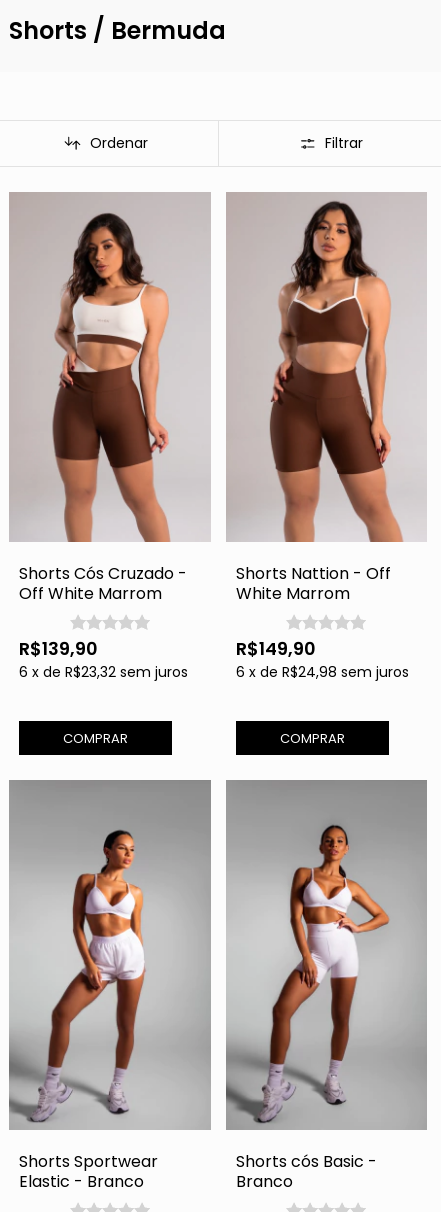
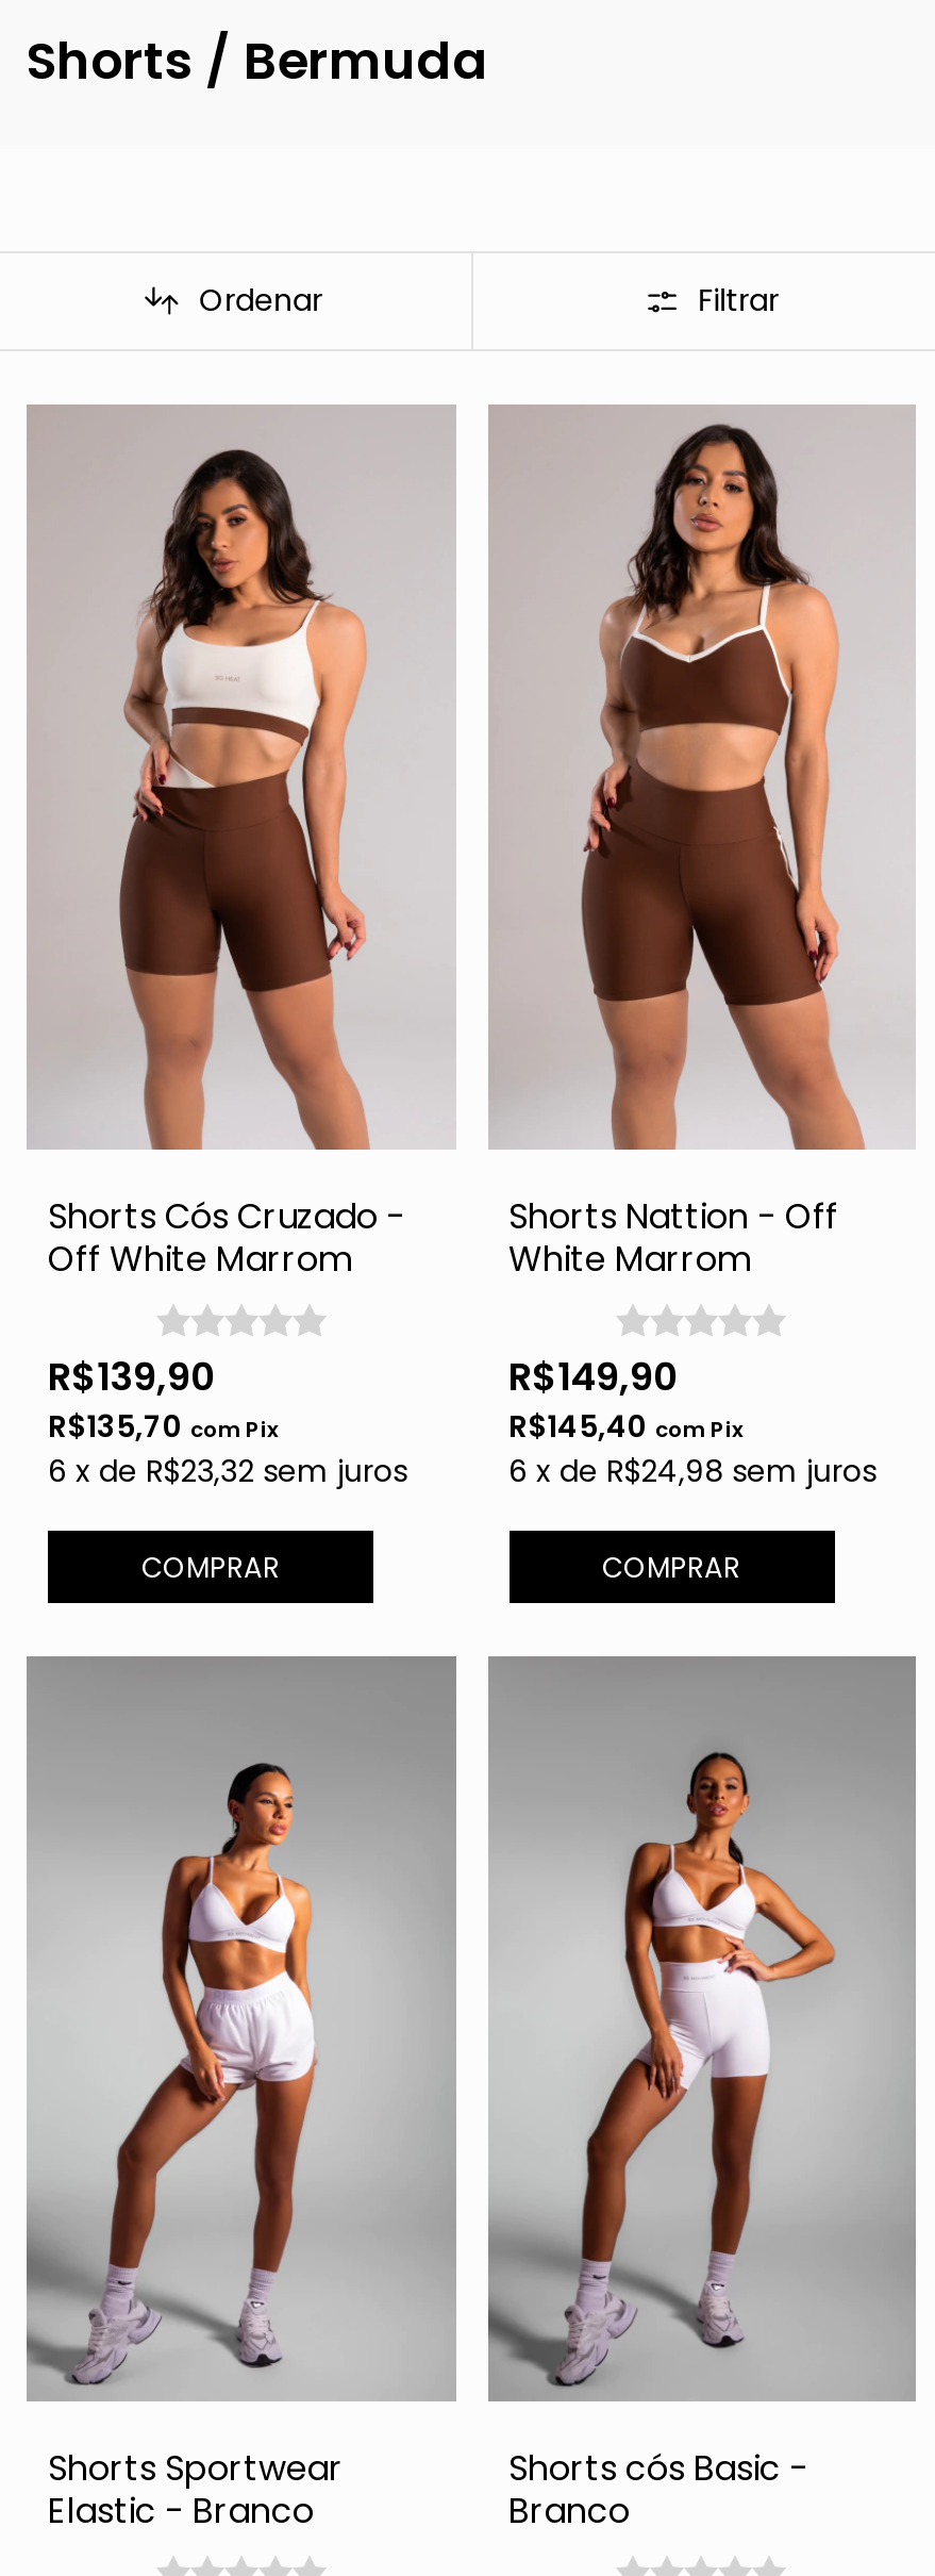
none -> [48,1405,278,1448] R$135,70 com Pix
moved [19,662,188,682] -> [48,1450,407,1492]: 6 x de R$23,32 sem juros
none -> [508,1405,742,1448] R$145,40 com Pix
moved [235,662,408,682] -> [508,1450,876,1492]: 6 x de R$24,98 sem juros

